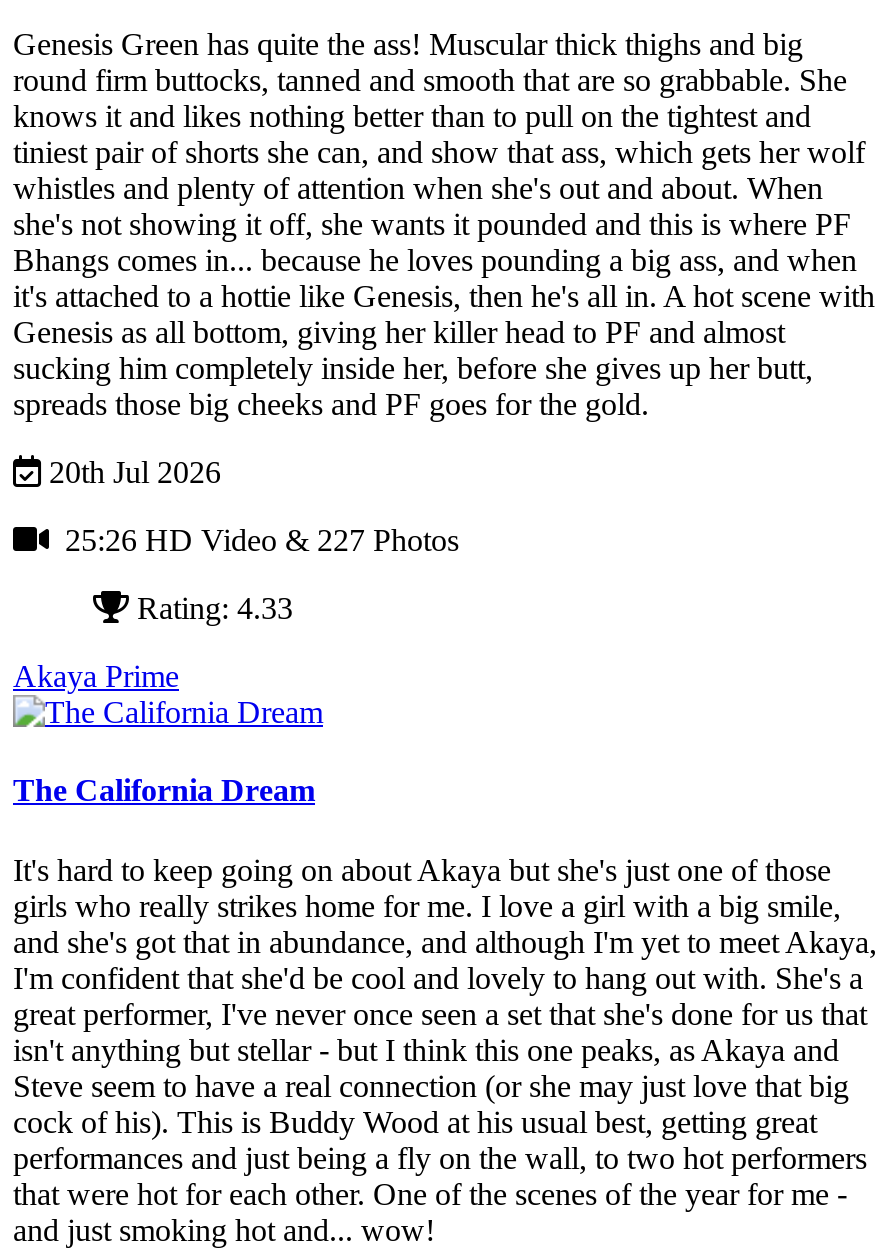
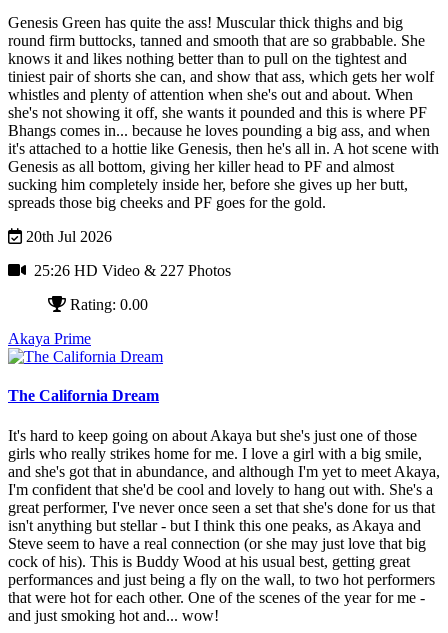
[129,591,293,625] Rating: 4.33 -> [66,296,148,313] Rating: 0.00

